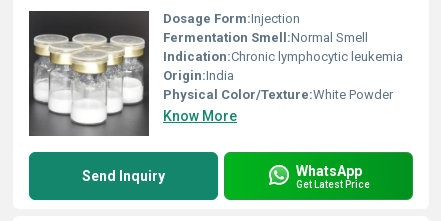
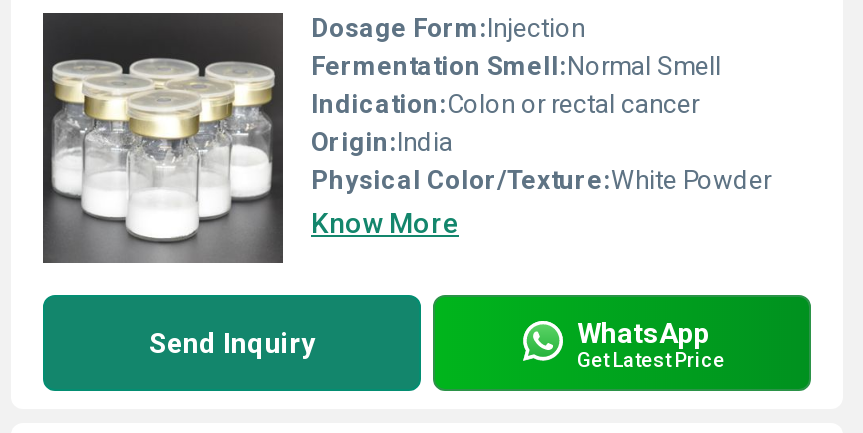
[163,49,403,64] Indication:Chronic lymphocytic leukemia -> [311,89,699,119] Indication:Colon or rectal cancer

